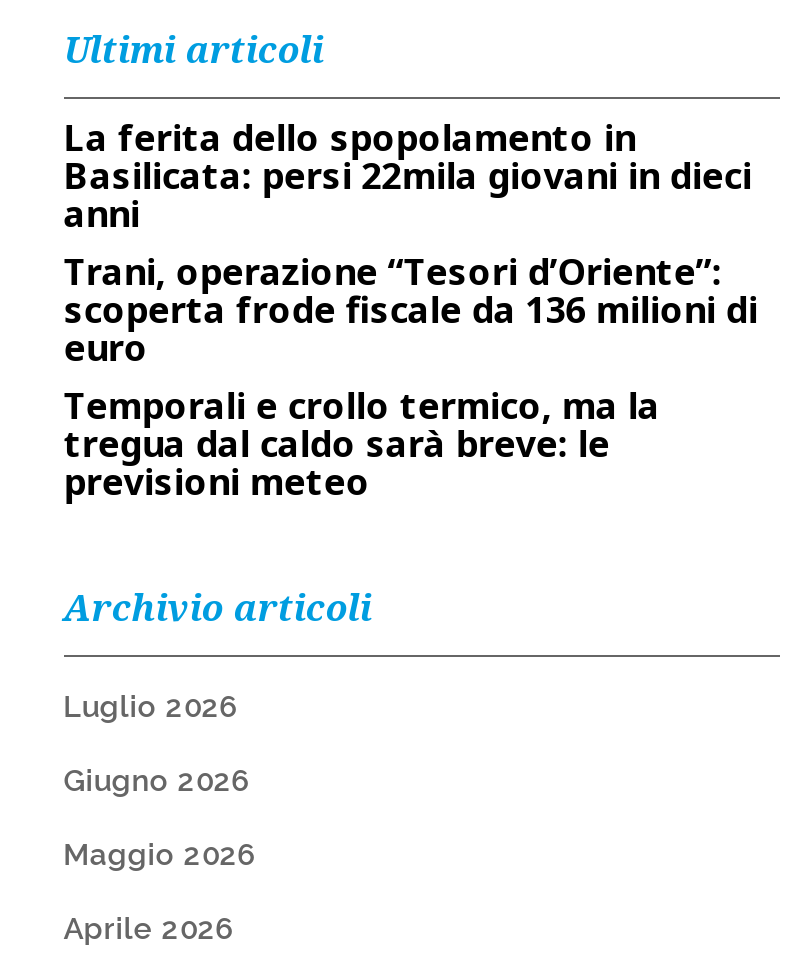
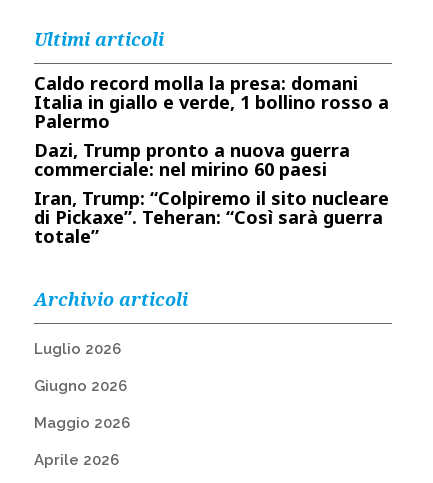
[64,113,758,505] La ferita dello spopolamento in | Basilicata: persi 22mila giovani in dieci | anni | Trani, operazione “Tesori d’Oriente”: | scoperta frode fiscale da 136 milioni di | euro | Temporali e crollo termico, ma la | tregua dal caldo sarà breve: le | previsioni meteo -> [34,71,389,248] Caldo record molla la presa: domani | Italia in giallo e verde, 1 bollino rosso a | Palermo | Dazi, Trump pronto a nuova guerra | commerciale: nel mirino 60 paesi | Iran, Trump: “Colpiremo il sito nucleare | di Pickaxe”. Teheran: “Così sarà guerra | totale”

